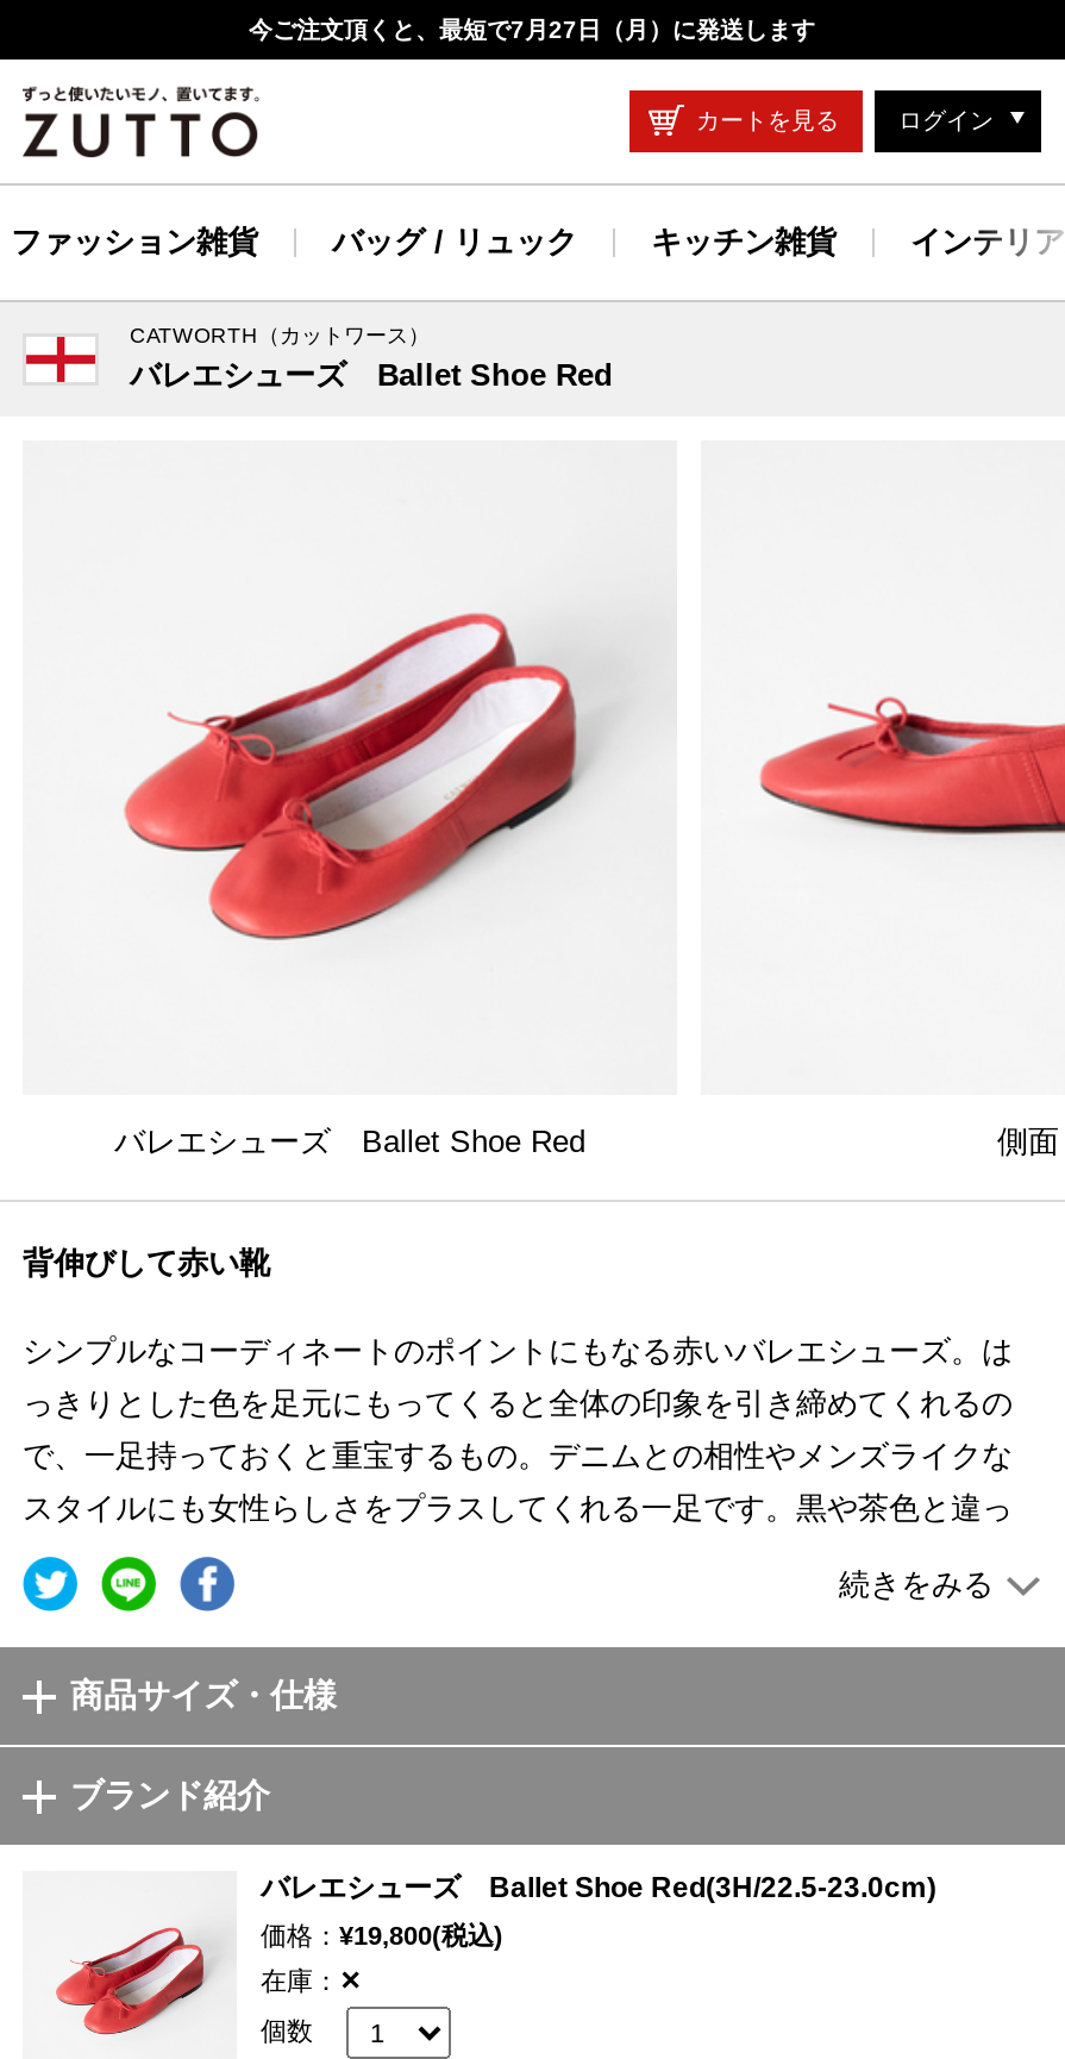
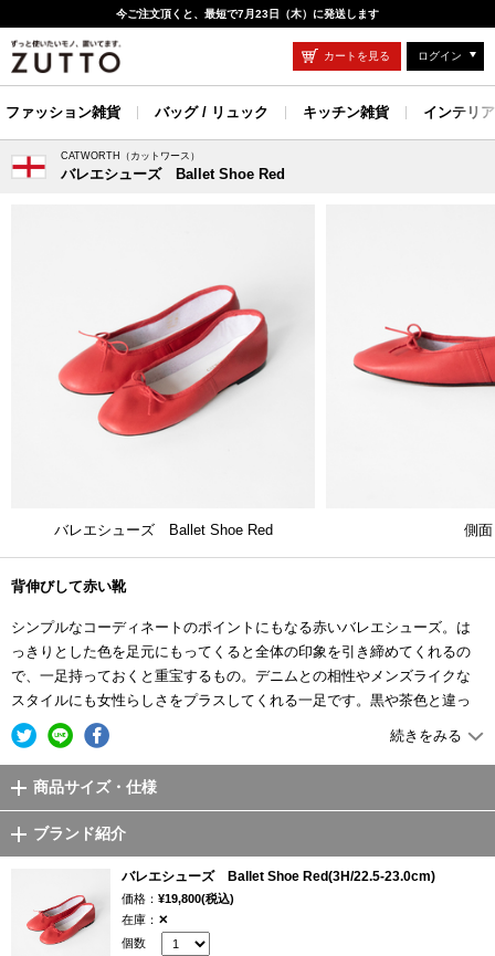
[249,17,815,43] 今ご注文頂くと、最短で7月27日（月）に発送します -> [116,8,379,20] 今ご注文頂くと、最短で7月23日（木）に発送します

